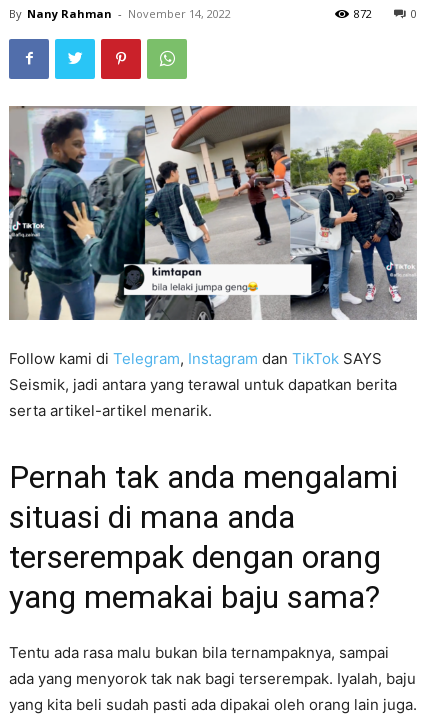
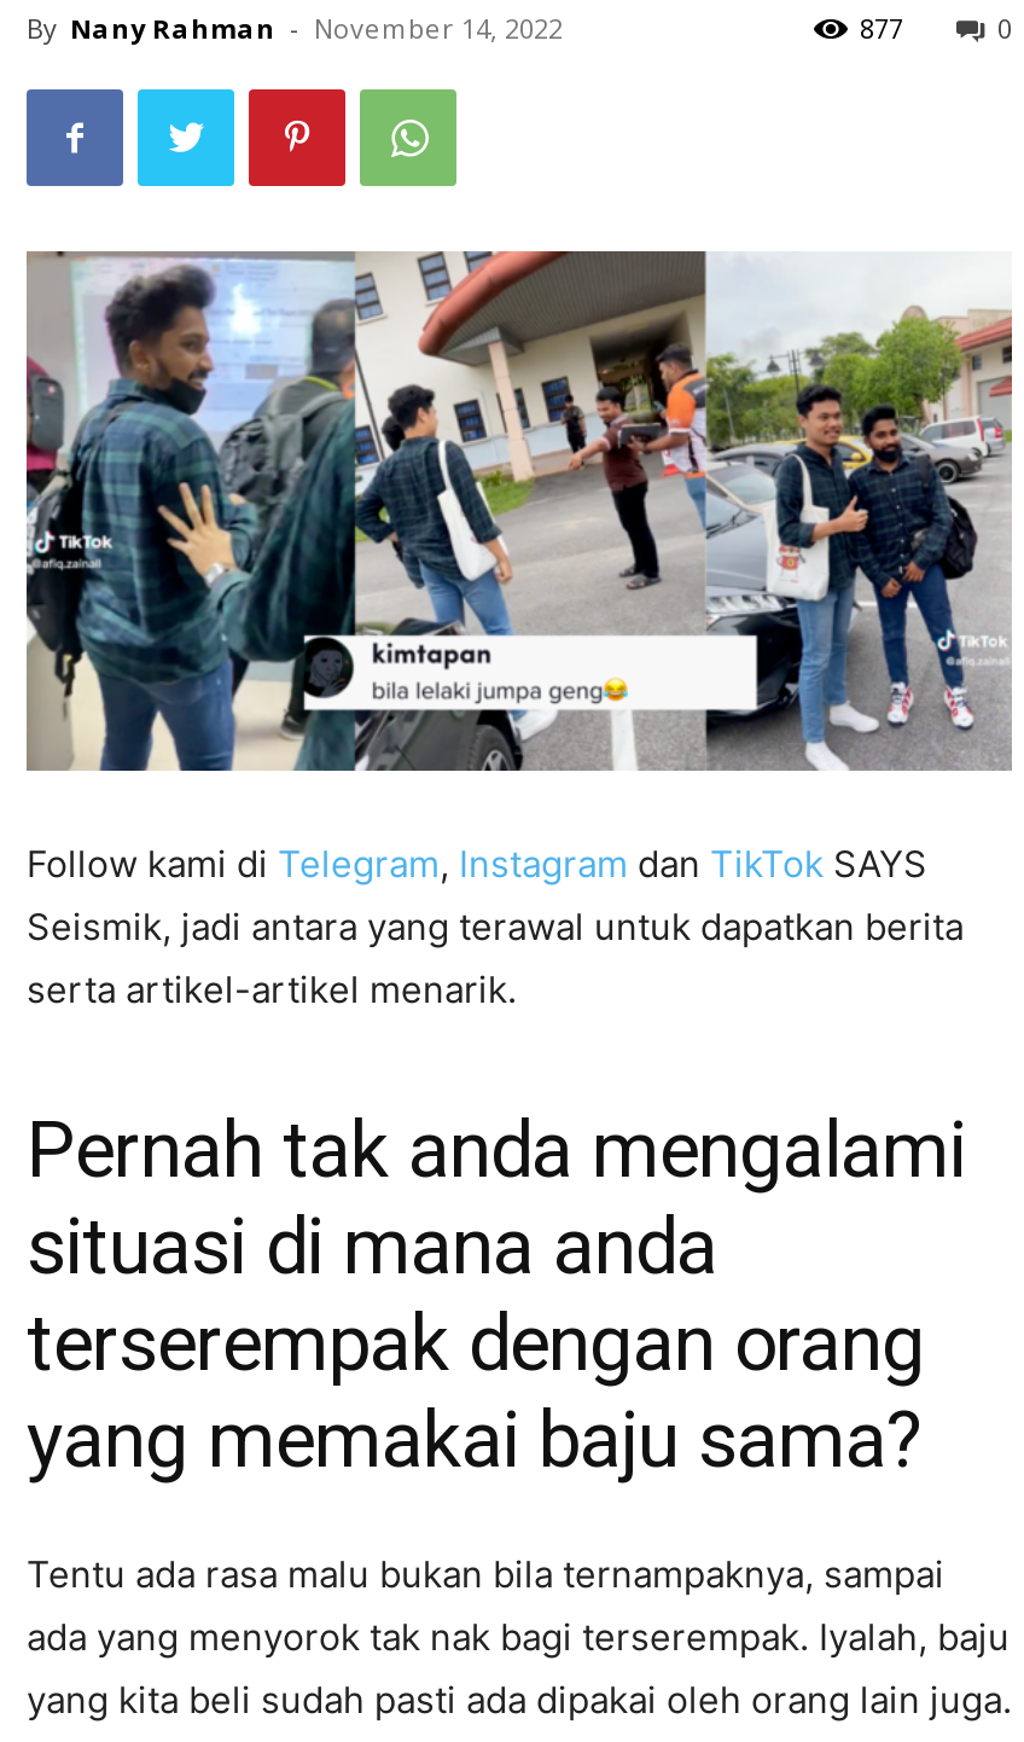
[354,6,372,21] 872 -> [860,10,903,46] 877

